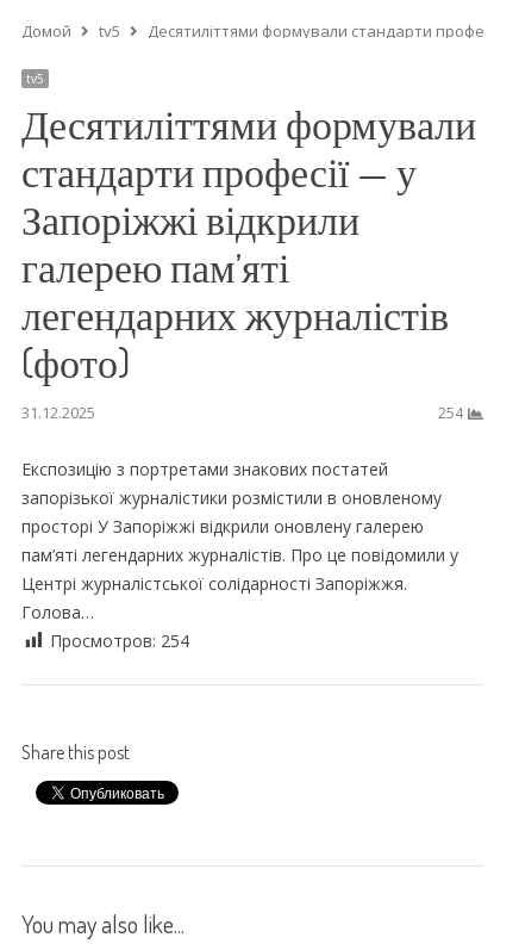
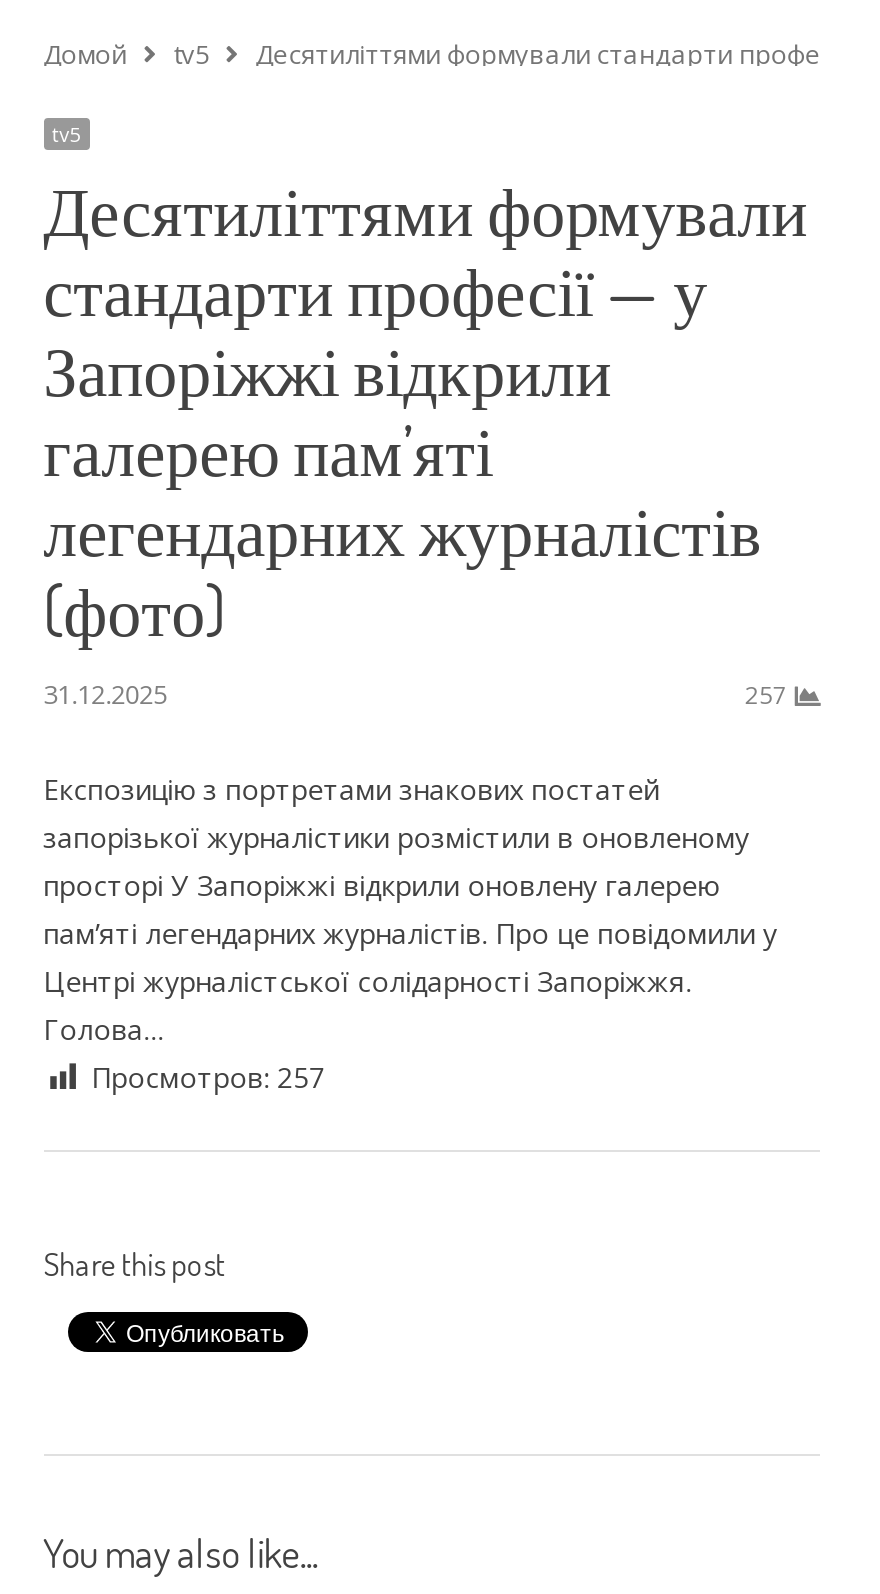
[439,403,464,423] 254 -> [745,678,787,712] 257
[50,629,189,652] Просмотров: 254 -> [91,1058,325,1096] Просмотров: 257

